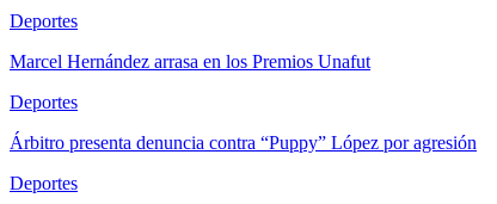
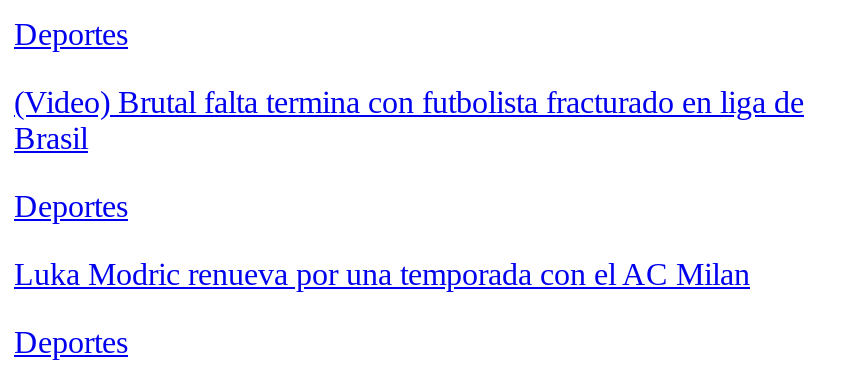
[10,52,370,72] Marcel Hernández arrasa en los Premios Unafut -> [14,85,804,155] (Video) Brutal falta termina con futbolista fracturado en liga de | Brasil
[10,133,477,153] Árbitro presenta denuncia contra “Puppy” López por agresión -> [14,257,750,291] Luka Modric renueva por una temporada con el AC Milan

